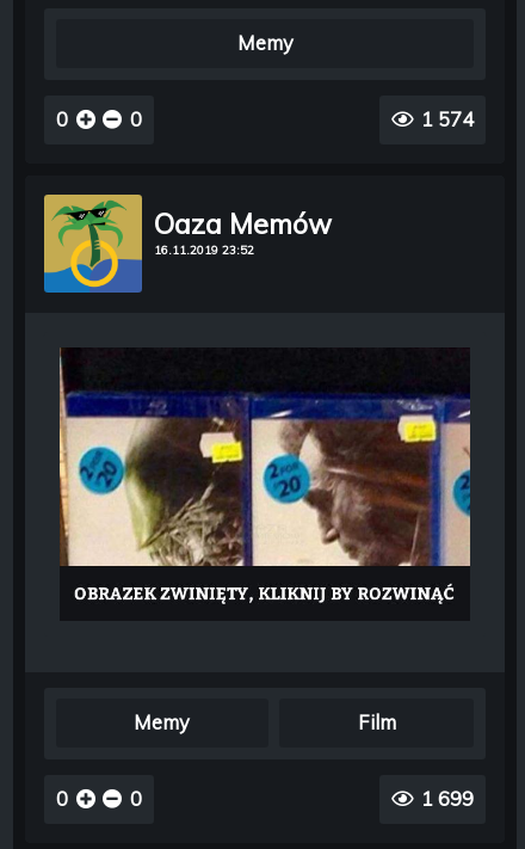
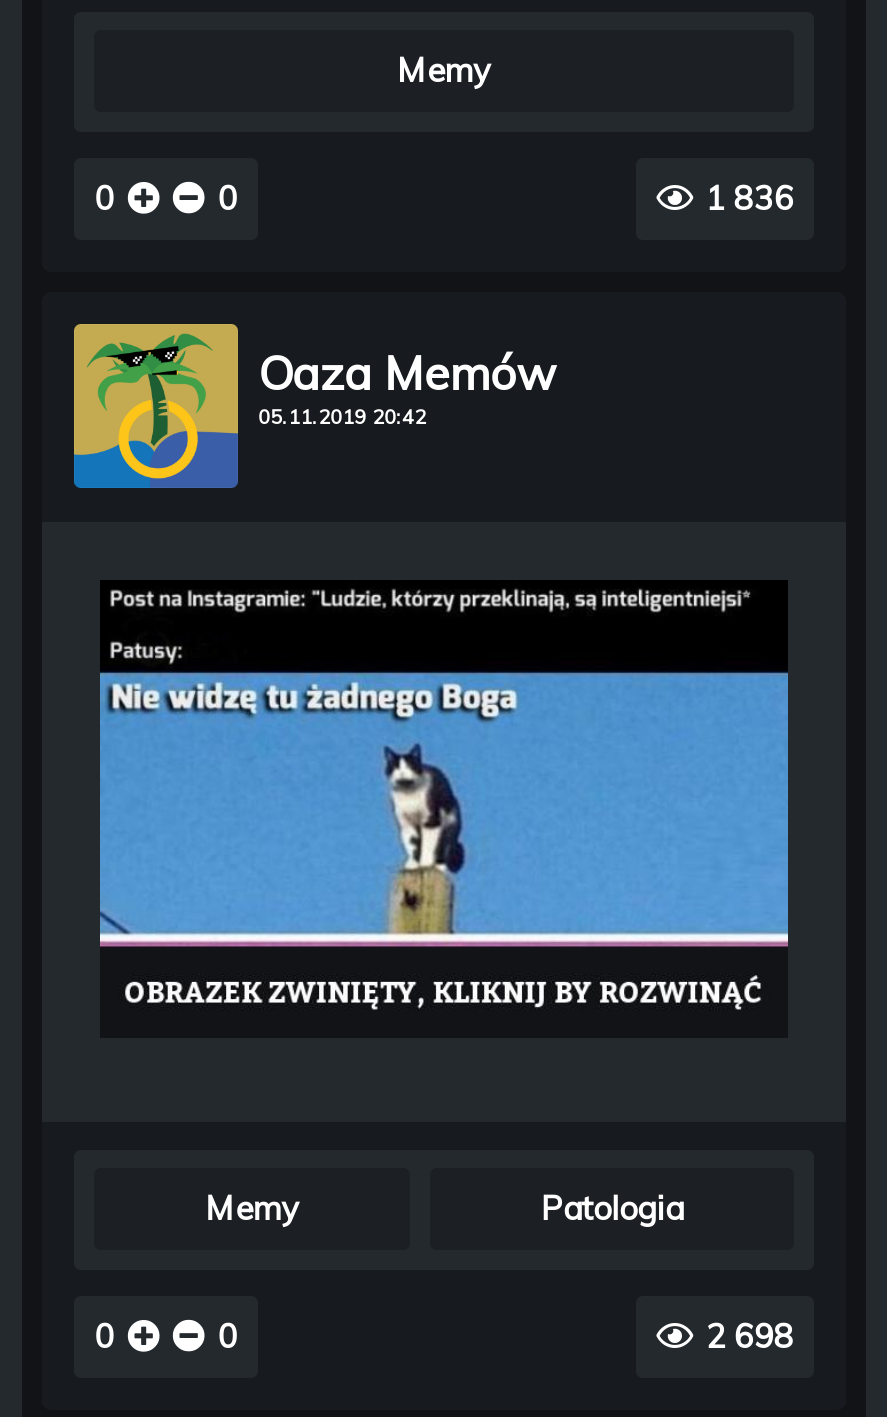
[421,107,474,131] 1 574 -> [706,178,794,218] 1 836
[154,243,254,257] 16.11.2019 23:52 -> [258,404,426,428] 05.11.2019 20:42
[58,349,471,567] [image] -> [98,582,790,948] [image]
[357,711,396,735] Film -> [541,1188,683,1228] Patologia
[421,787,474,811] 1 699 -> [706,1316,794,1356] 2 698

